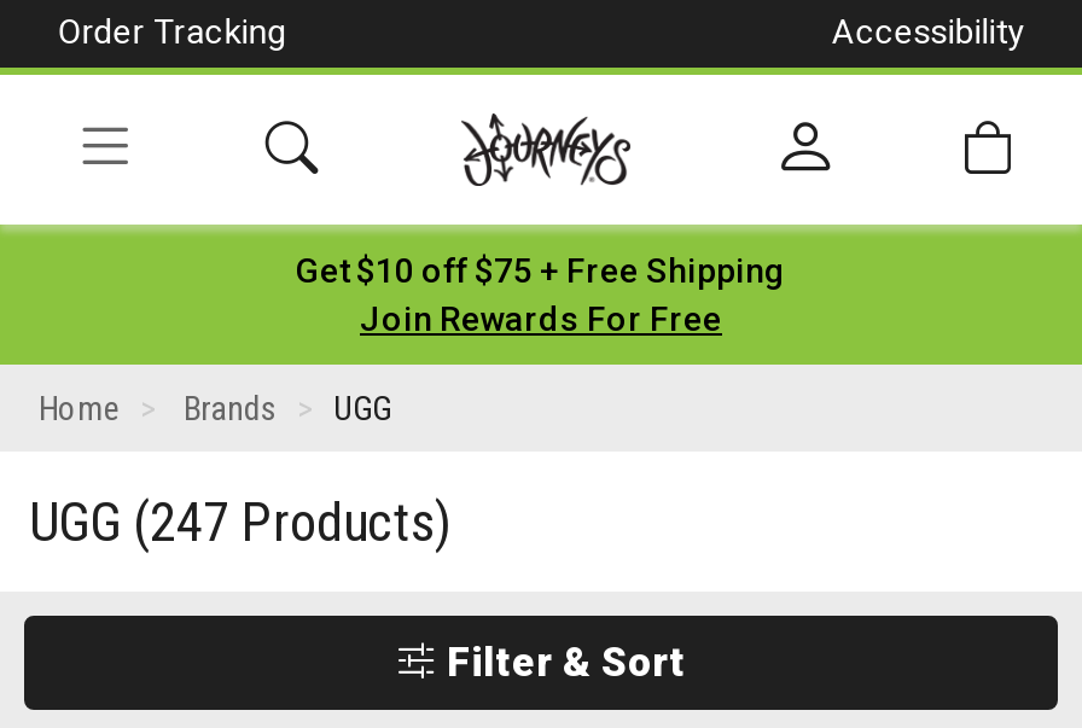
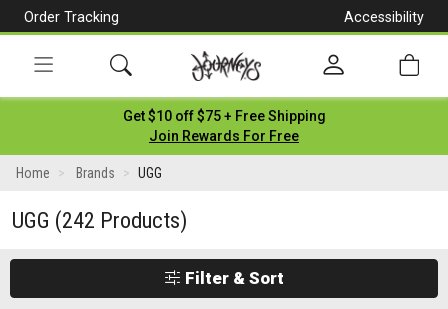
[29,490,452,553] UGG (247 Products) -> [12,207,187,233] UGG (242 Products)

